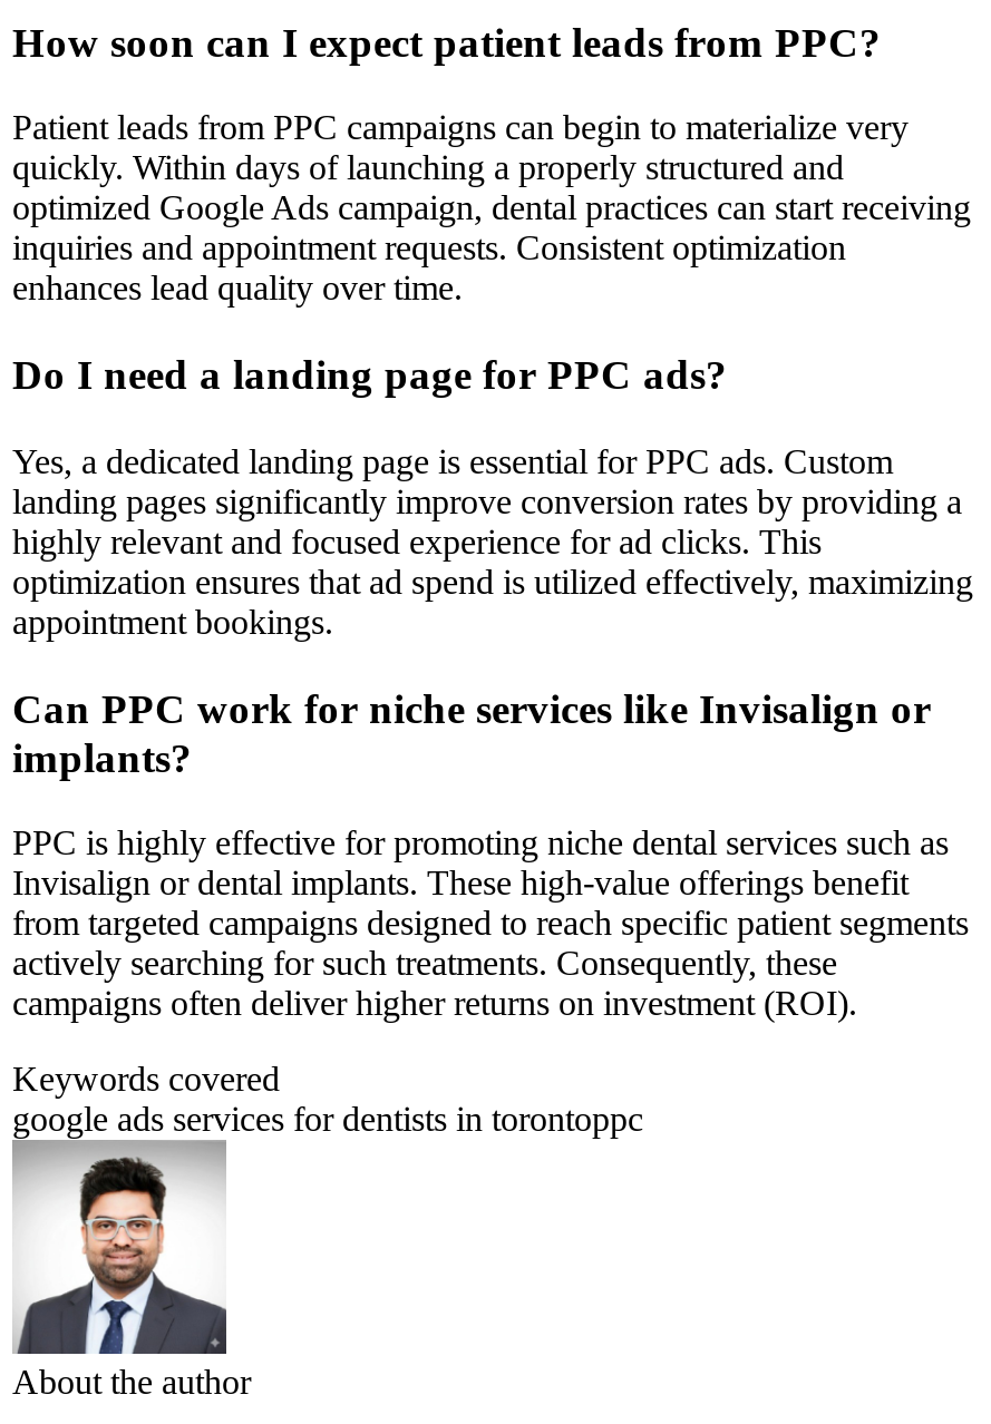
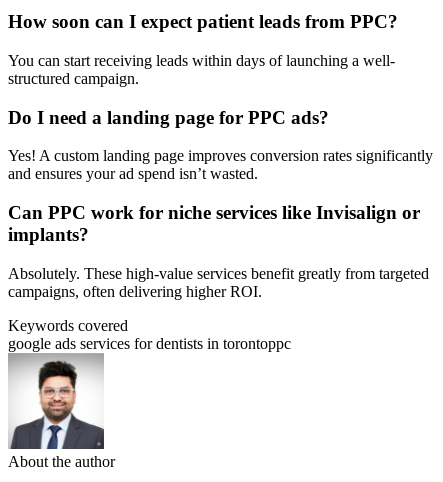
[12,109,971,307] Patient leads from PPC campaigns can begin to materialize very | quickly. Within days of launching a properly structured and | optimized Google Ads campaign, dental practices can start receiving | inquiries and appointment requests. Consistent optimization | enhances lead quality over time. -> [8,52,395,87] You can start receiving leads within days of launching a well- | structured campaign.
[12,442,973,640] Yes, a dedicated landing page is essential for PPC ads. Custom | landing pages significantly improve conversion rates by providing a | highly relevant and focused experience for ad clicks. This | optimization ensures that ad spend is utilized effectively, maximizing | appointment bookings. -> [8,147,433,182] Yes! A custom landing page improves conversion rates significantly | and ensures your ad spend isn’t wasted.
[12,824,969,1022] PPC is highly effective for promoting niche dental services such as | Invisalign or dental implants. These high-value offerings benefit | from targeted campaigns designed to reach specific patient segments | actively searching for such treatments. Consequently, these | campaigns often deliver higher returns on investment (ROI). -> [8,265,429,300] Absolutely. These high-value services benefit greatly from targeted | campaigns, often delivering higher ROI.

